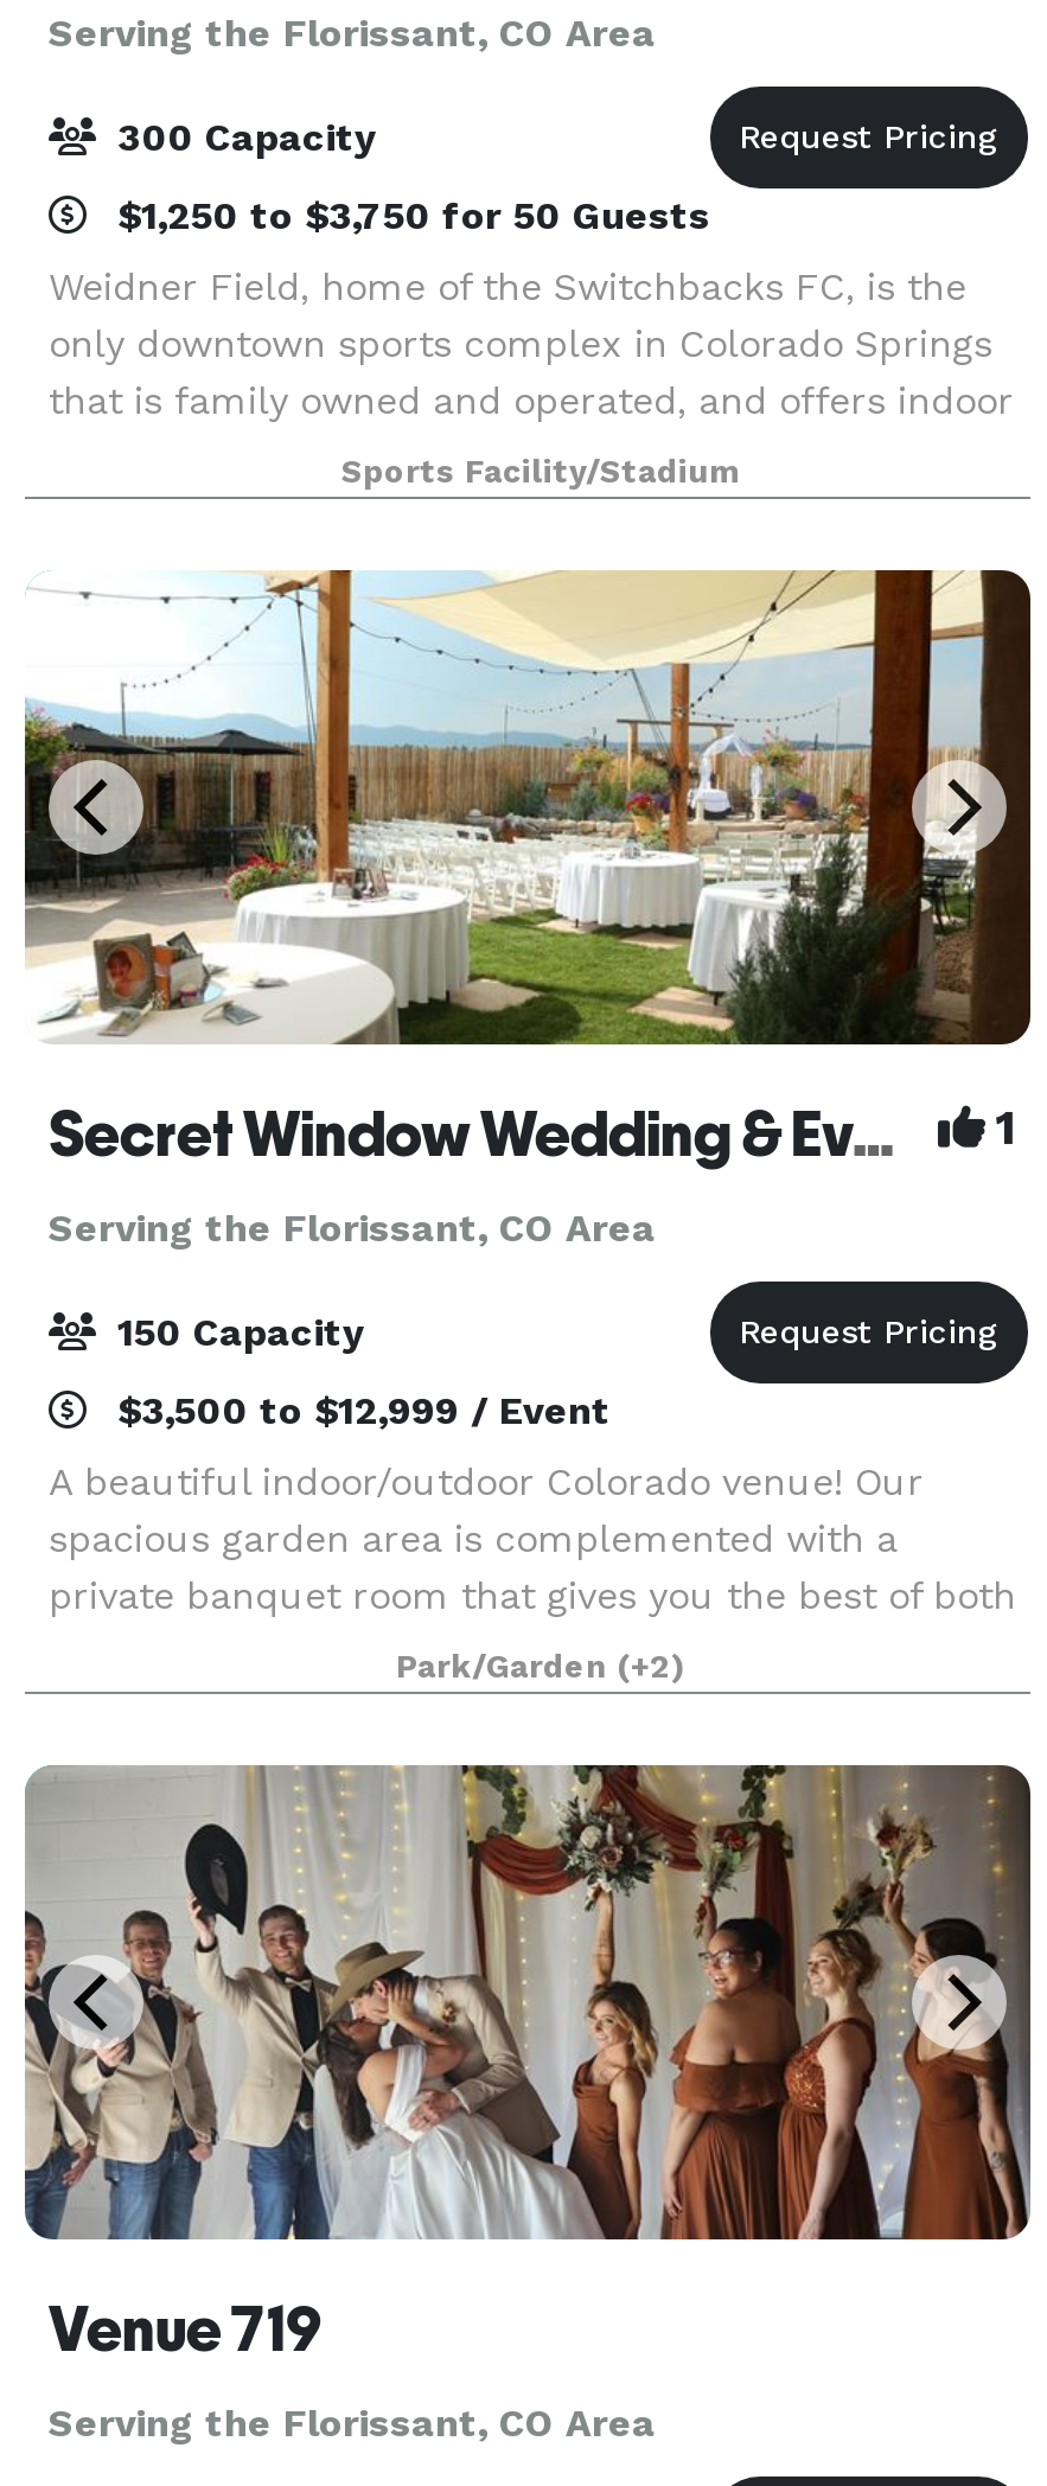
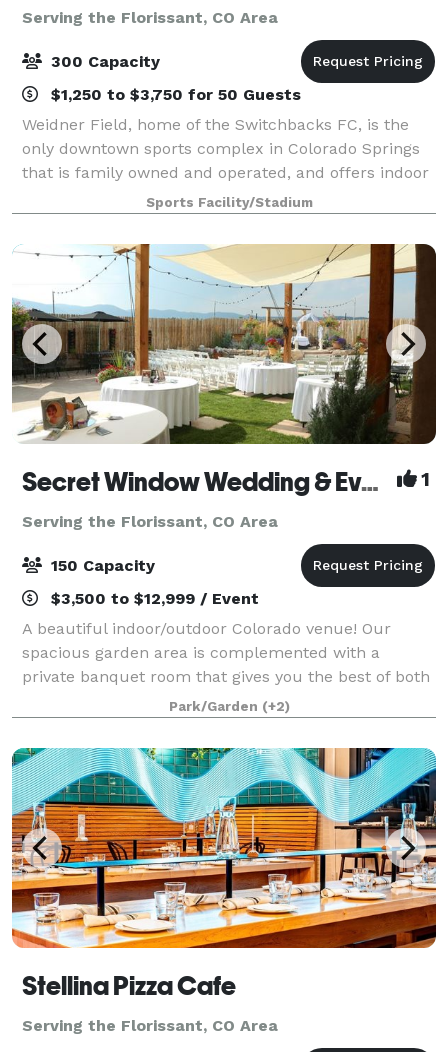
[23,1763,1033,2365] [image] | Venue 719 -> [11,747,437,1001] [image] | Stellina Pizza Cafe

